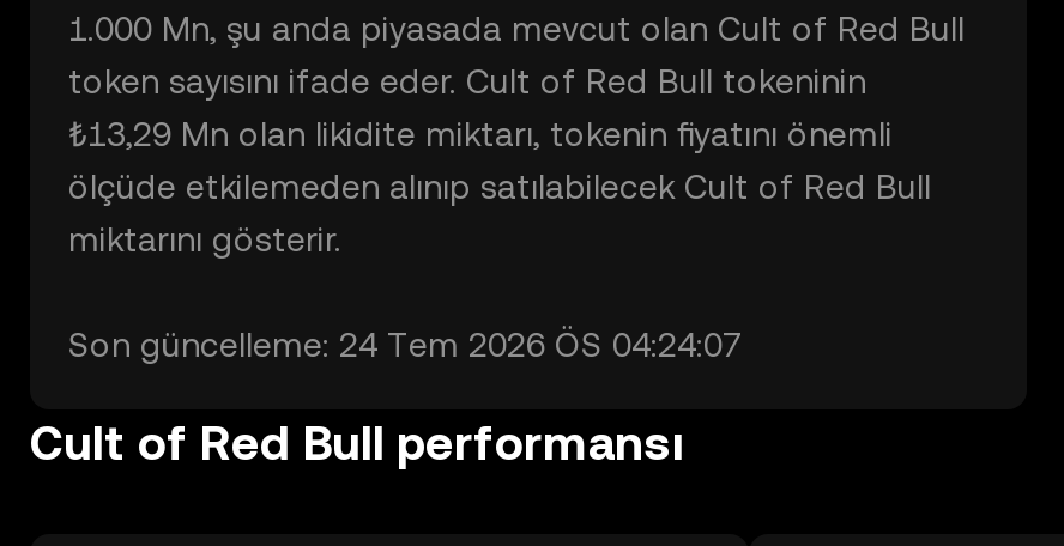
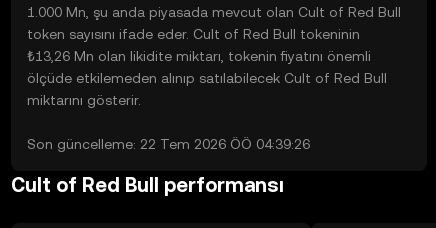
[68,115,893,153] ₺13,29 Mn olan likidite miktarı, tokenin fiyatını önemli -> [27,48,371,64] ₺13,26 Mn olan likidite miktarı, tokenin fiyatını önemli
[68,326,742,364] Son güncelleme: 24 Tem 2026 ÖS 04:24:07 -> [27,136,310,152] Son güncelleme: 22 Tem 2026 ÖÖ 04:39:26

